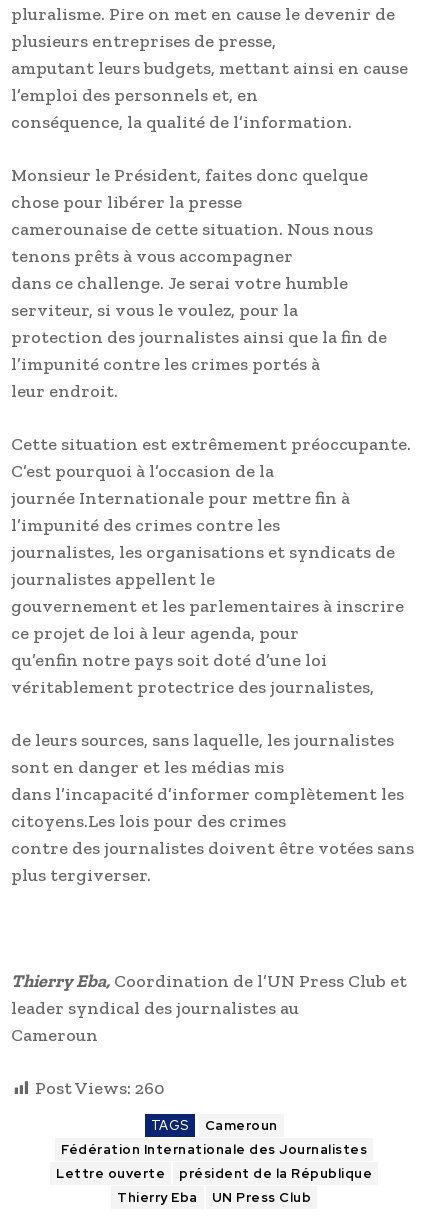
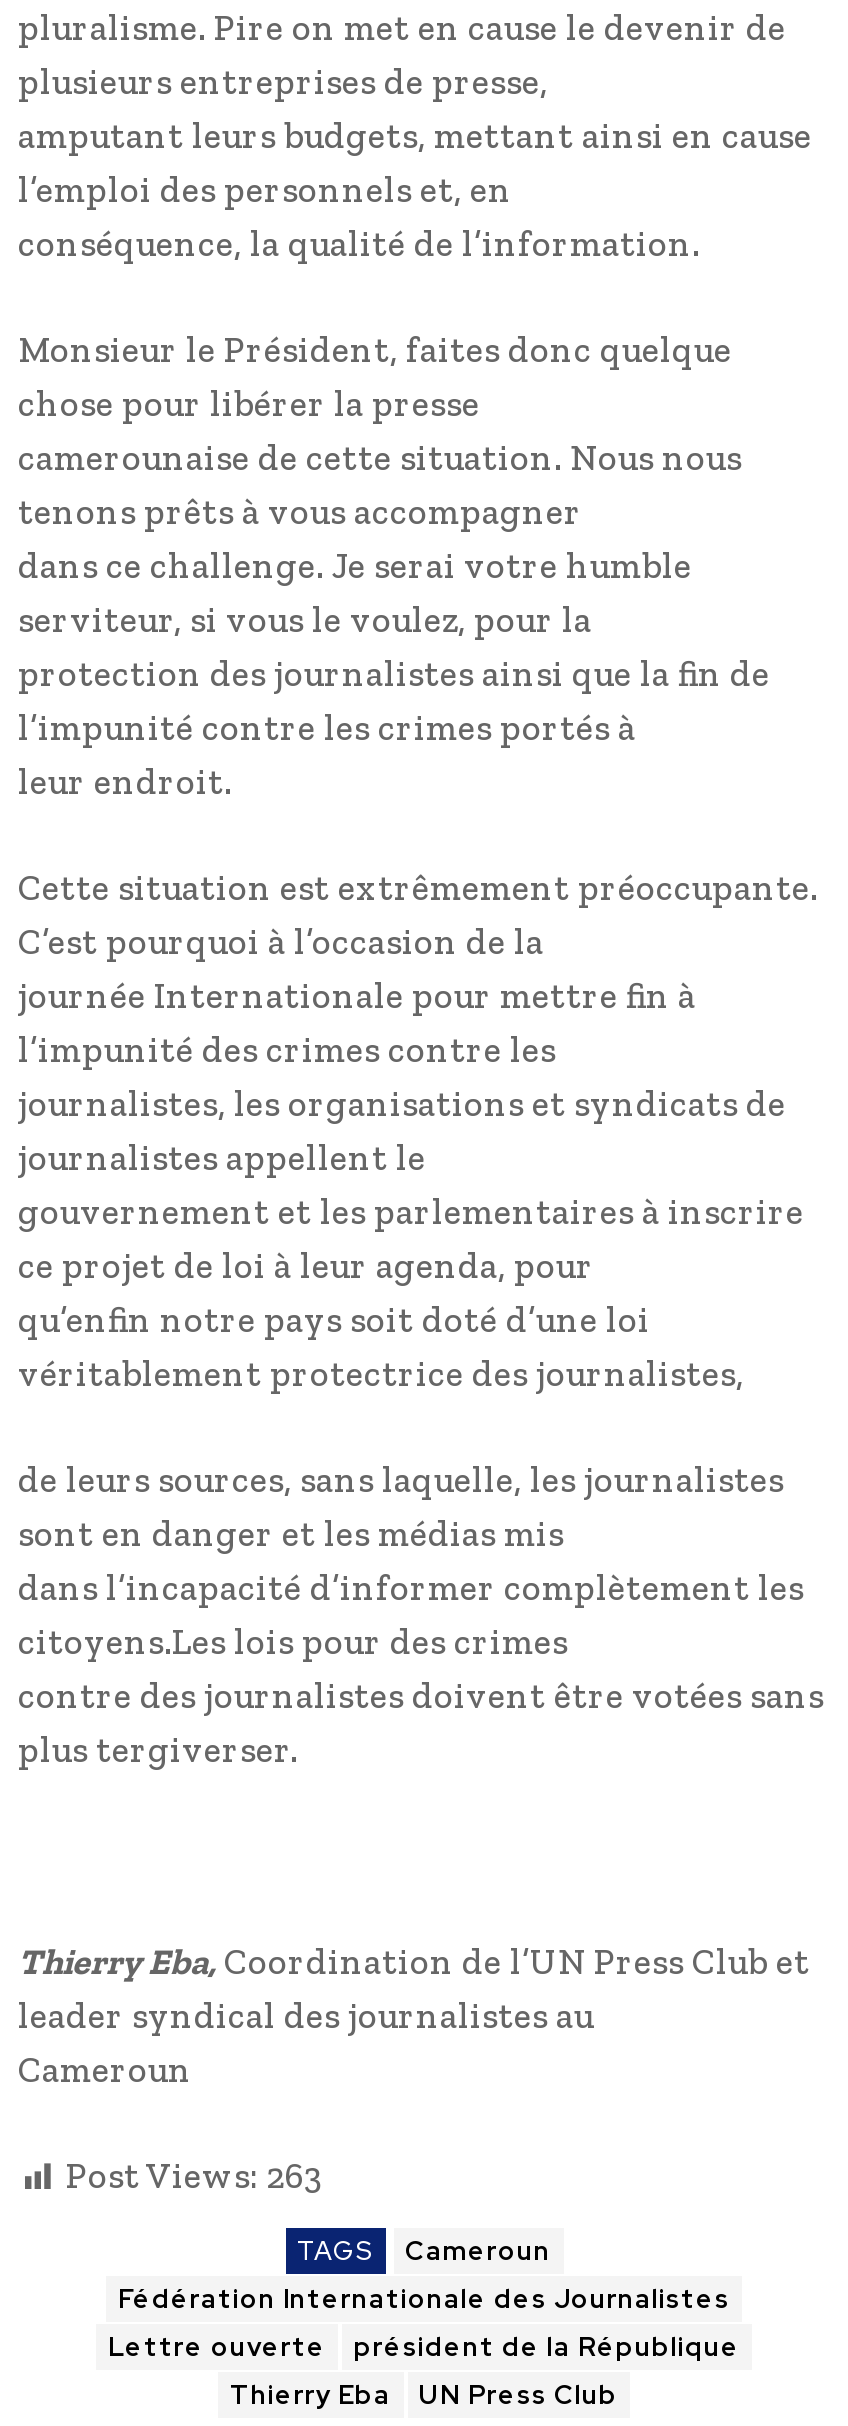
[35,1076,164,1098] Post Views: 260 -> [66,2153,322,2197] Post Views: 263

